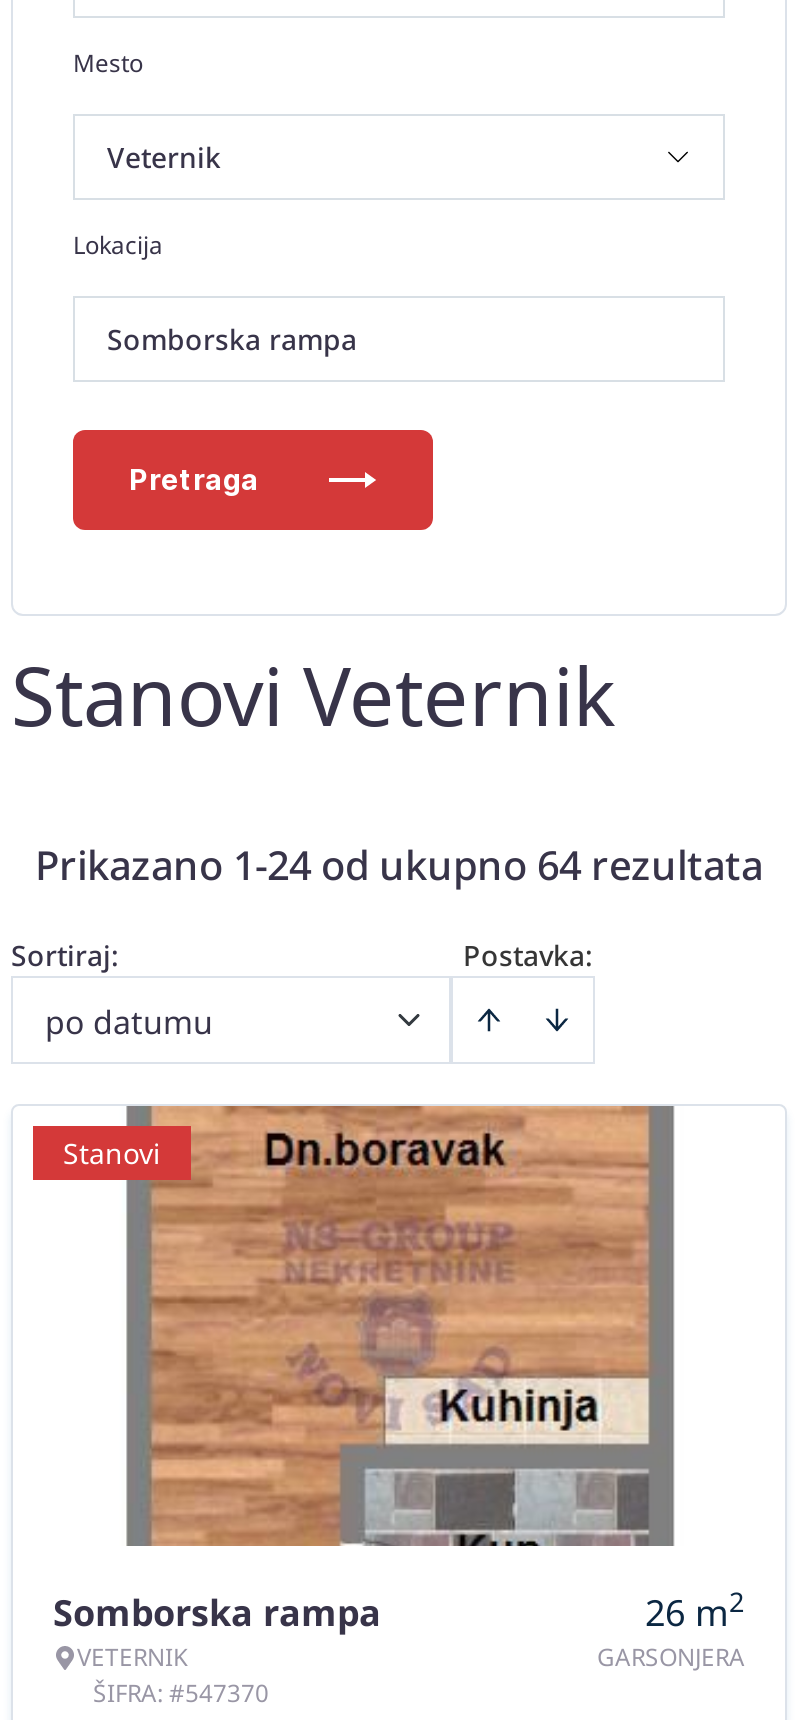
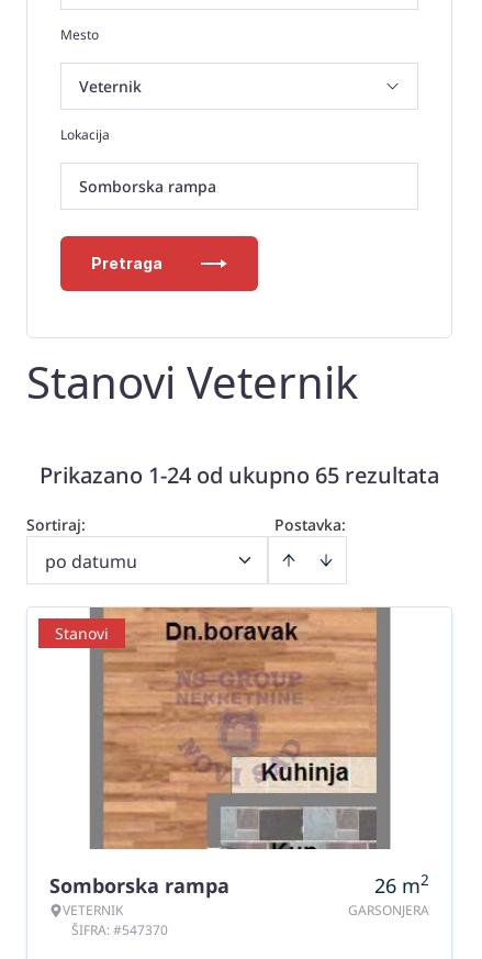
[35,838,763,892] Prikazano 1-24 od ukupno 64 rezultata -> [40,460,439,490] Prikazano 1-24 od ukupno 65 rezultata

